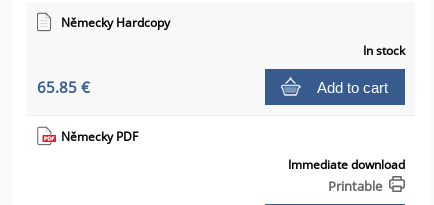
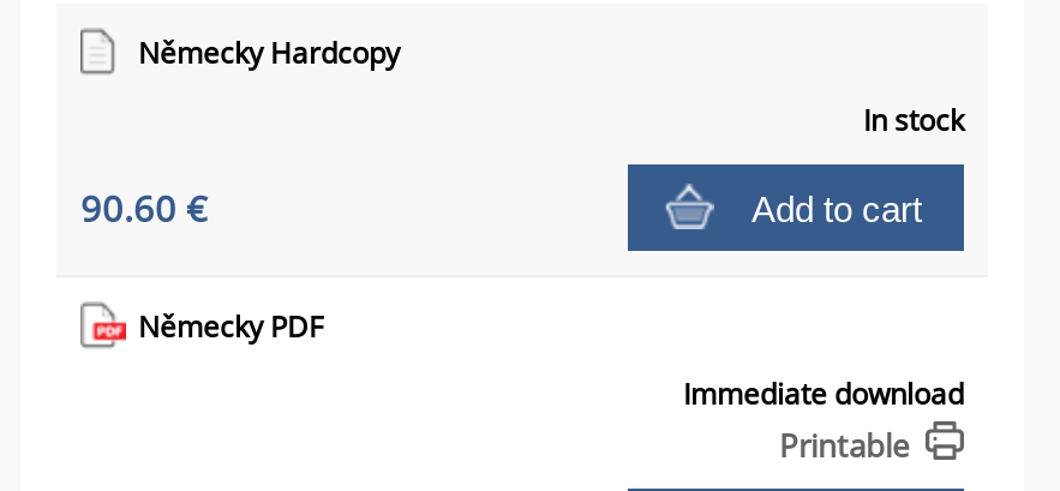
[37,77,90,97] 65.85 € -> [80,184,208,232] 90.60 €

